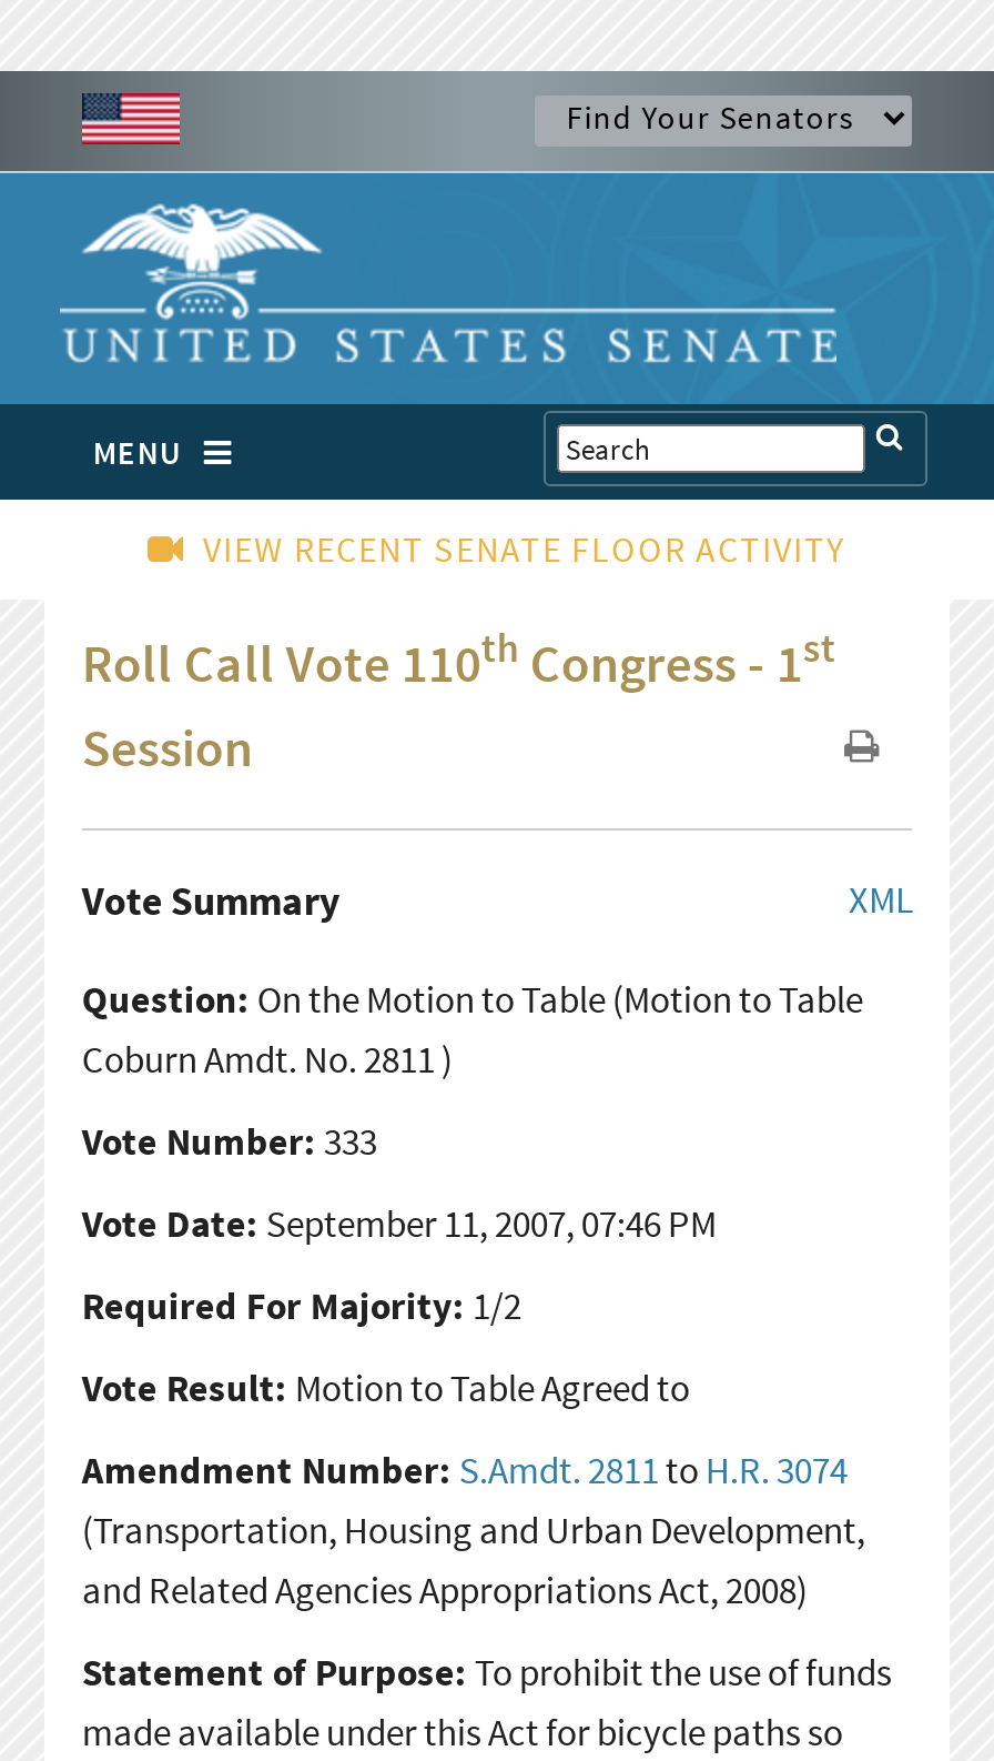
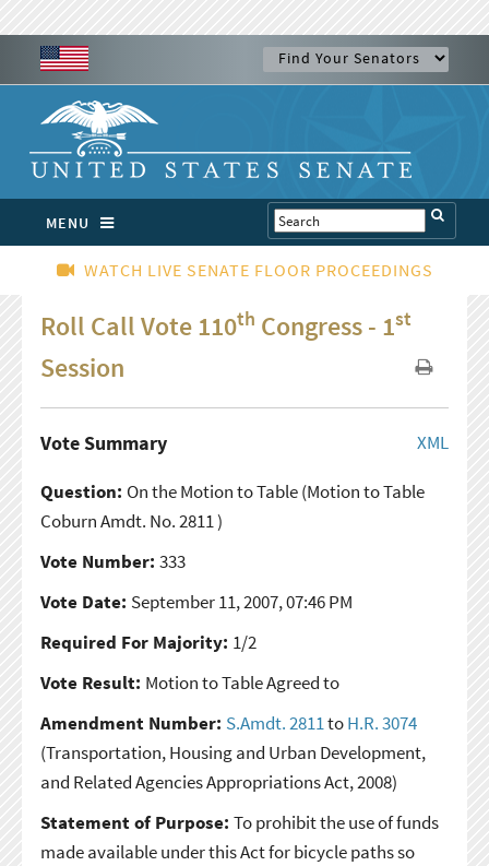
[203,526,846,571] VIEW RECENT SENATE FLOOR ACTIVITY -> [84,259,433,281] WATCH LIVE SENATE FLOOR PROCEEDINGS

